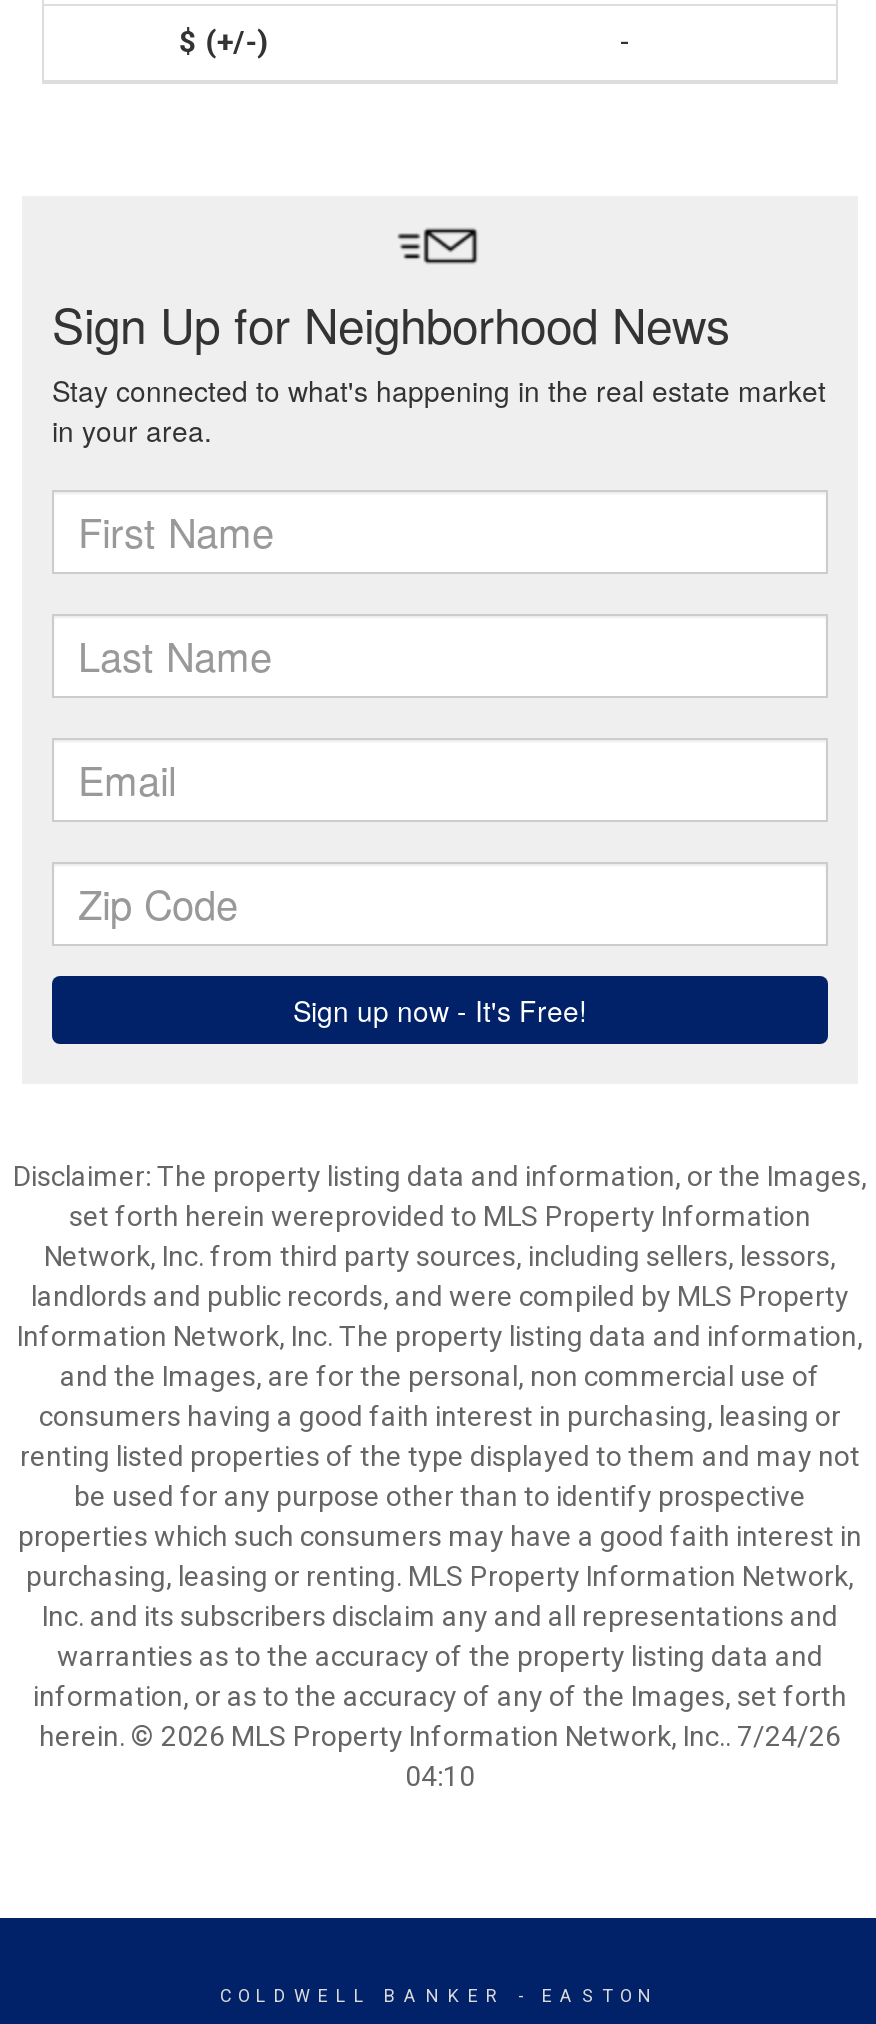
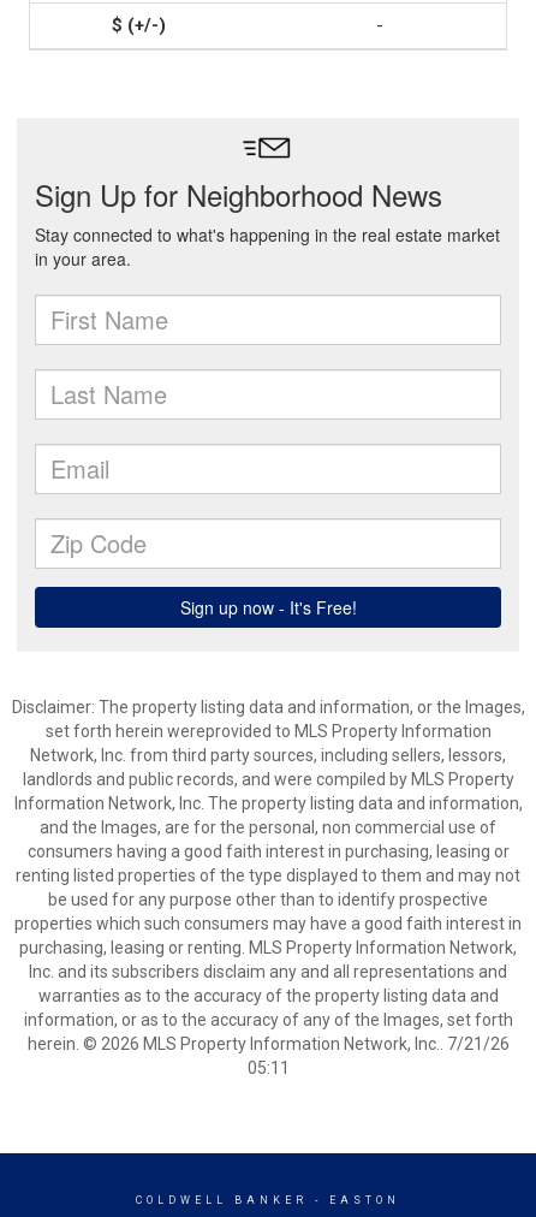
[39,1720,841,1752] herein. © 2026 MLS Property Information Network, Inc.. 7/24/26 -> [27,1034,509,1053] herein. © 2026 MLS Property Information Network, Inc.. 7/21/26
[405,1760,475,1792] 04:10 -> [247,1058,289,1078] 05:11

